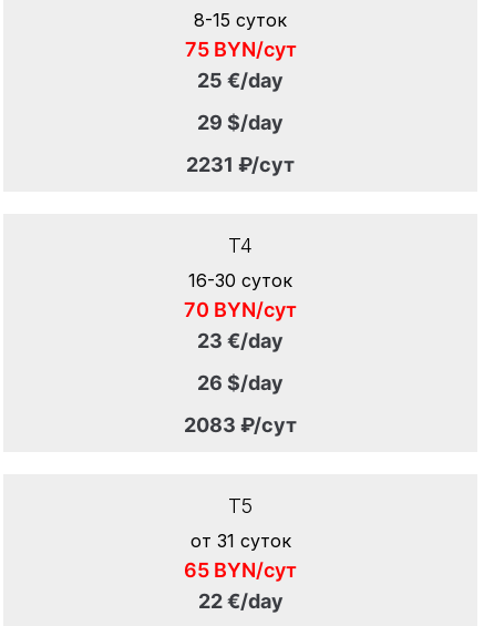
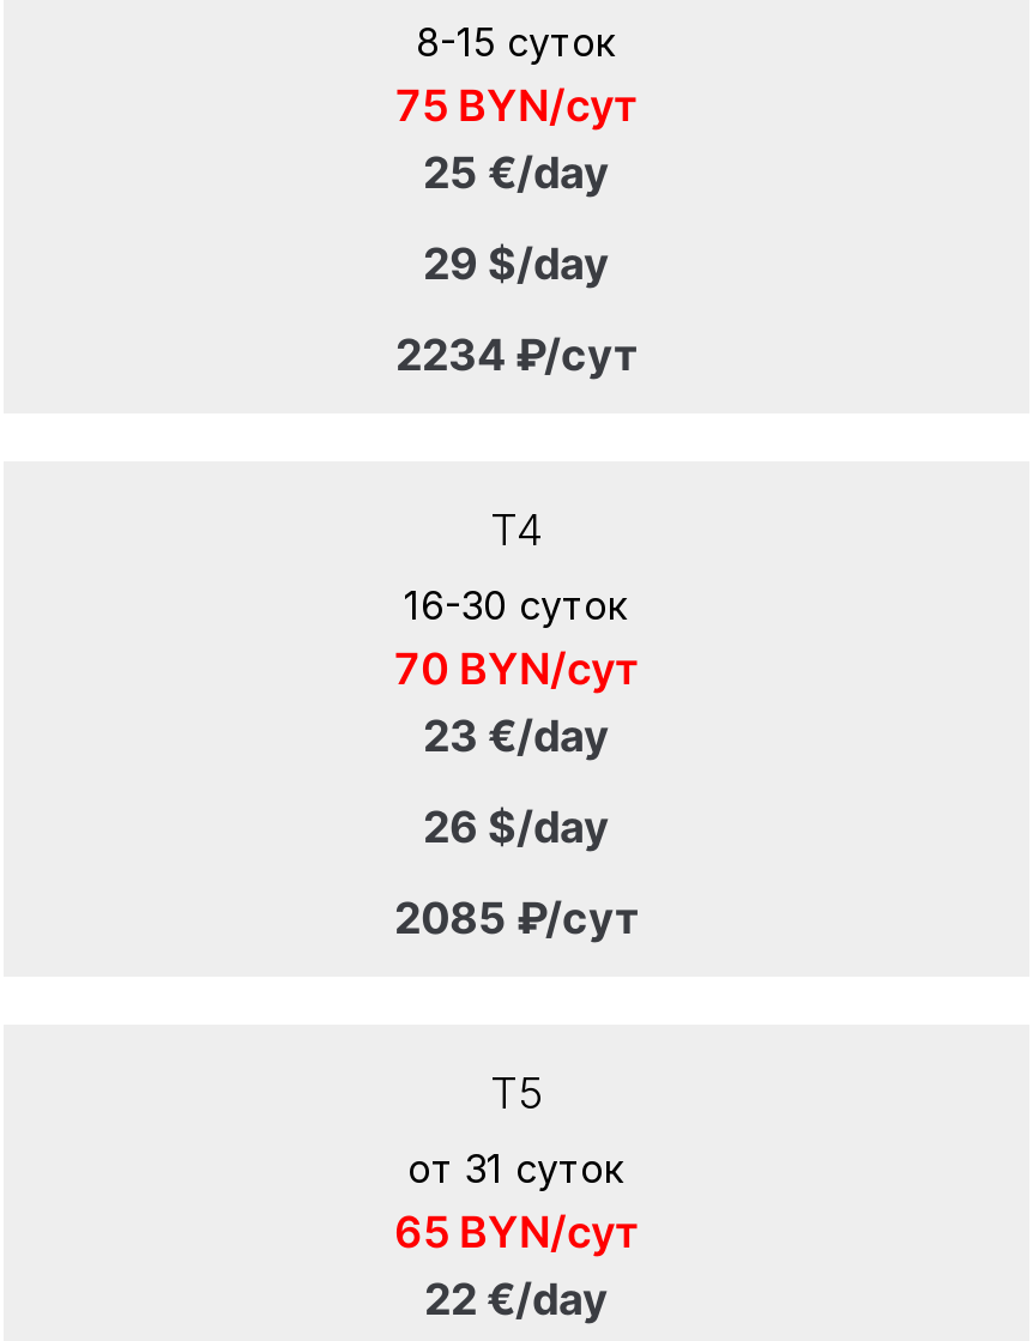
[186,152,295,176] 2231 ₽/сут -> [395,328,638,379] 2234 ₽/сут
[184,413,297,436] 2083 ₽/сут -> [394,892,639,942] 2085 ₽/сут

